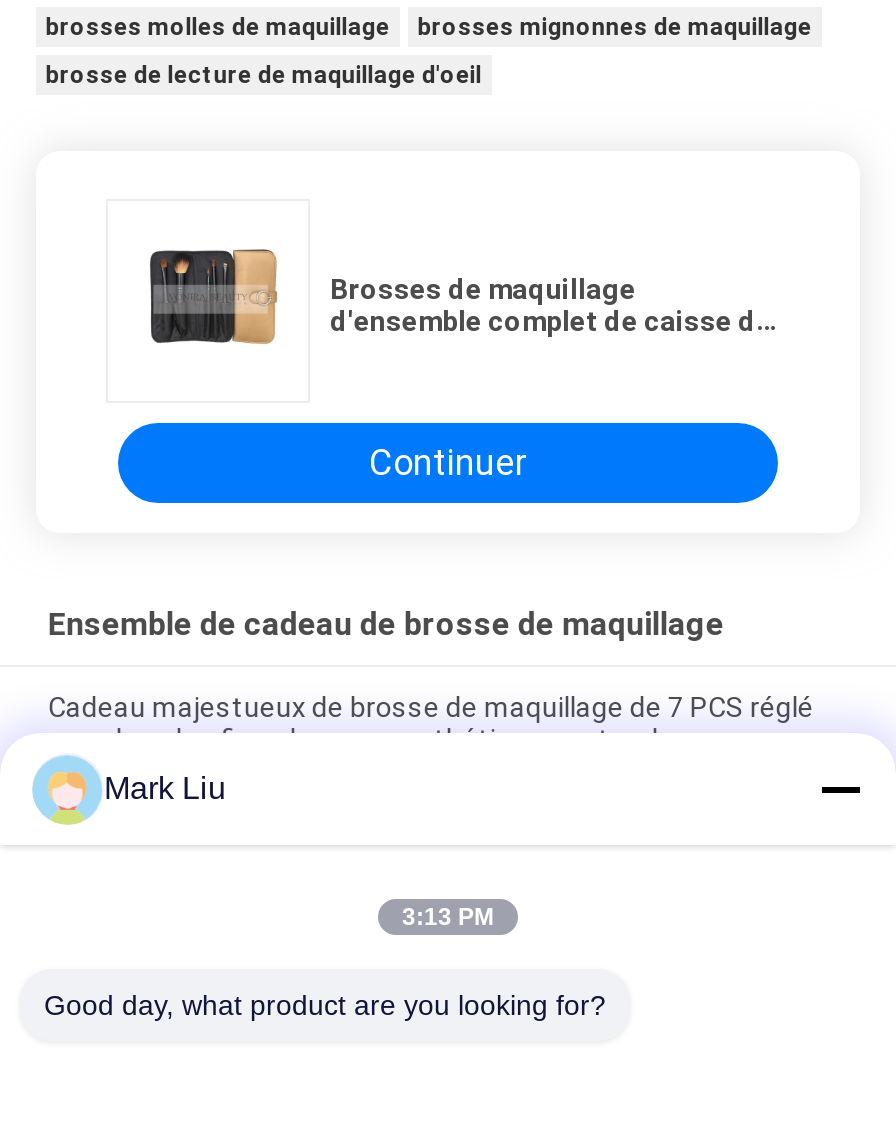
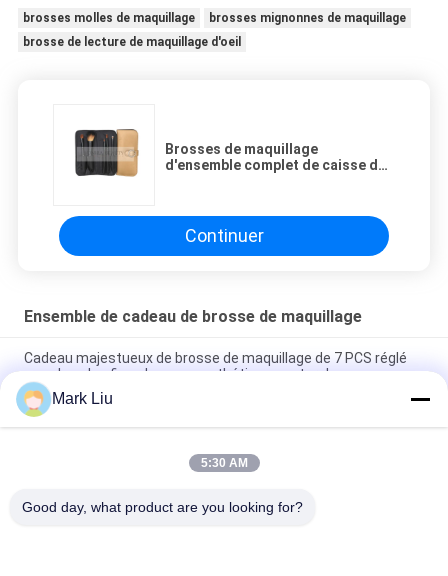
[402,903,494,931] 3:13 PM -> [200,456,247,470] 5:30 AM

